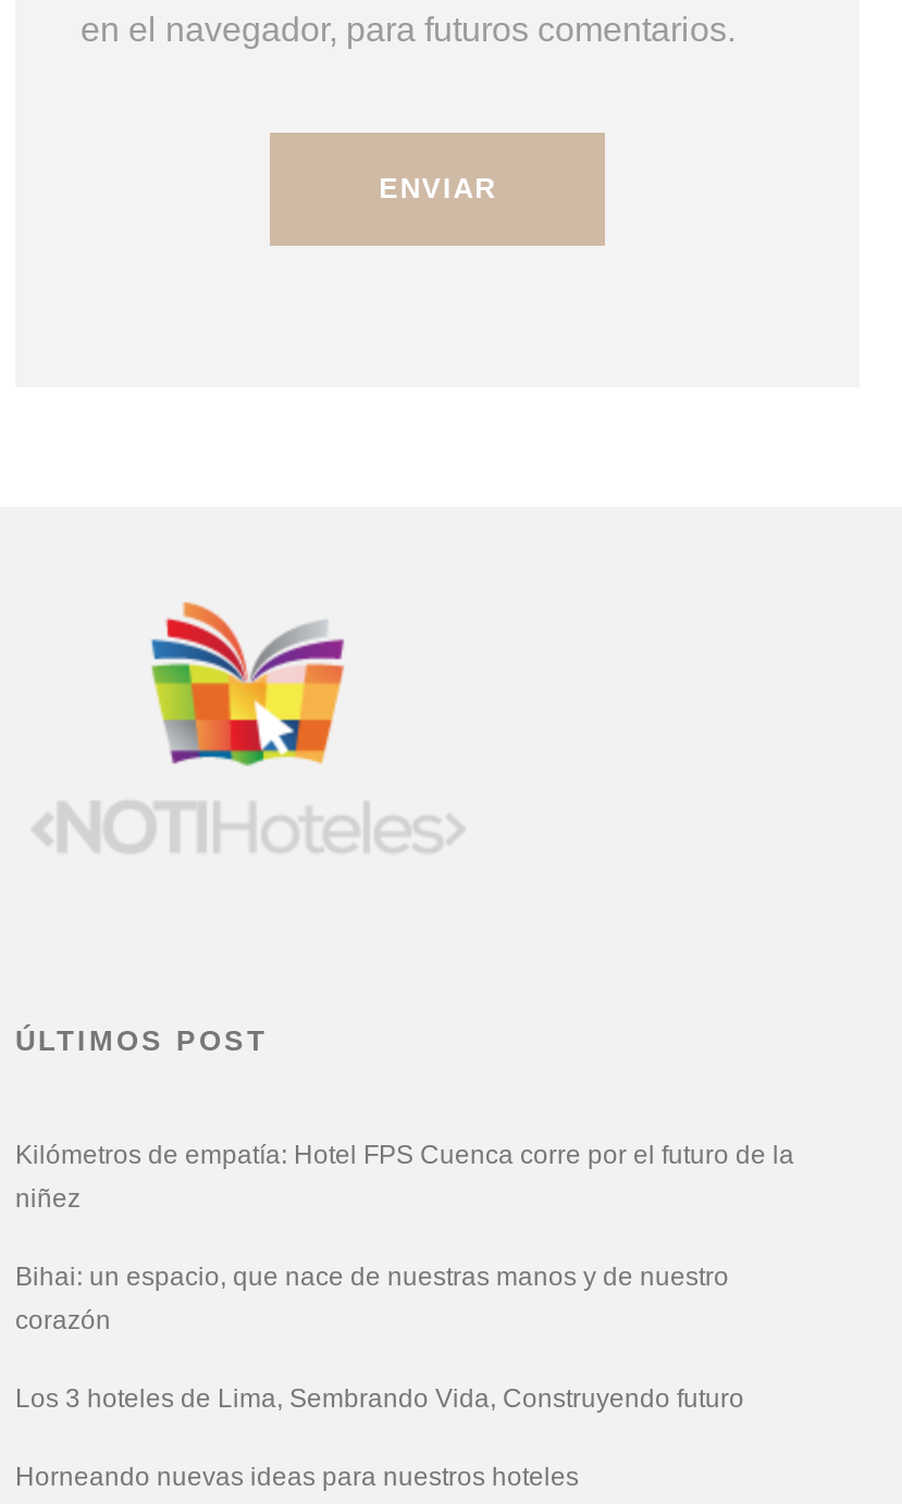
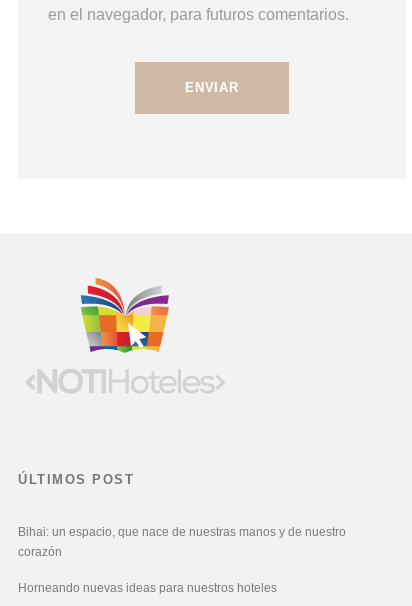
[15,1139,794,1213] Kilómetros de empatía: Hotel FPS Cuenca corre por el futuro de la | niñez -> none
[15,1382,744,1413] Los 3 hoteles de Lima, Sembrando Vida, Construyendo futuro -> none

